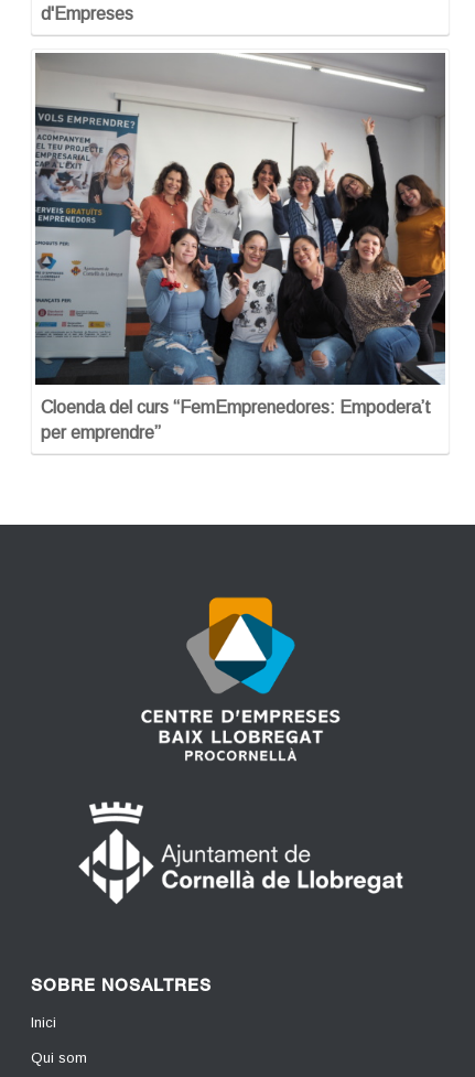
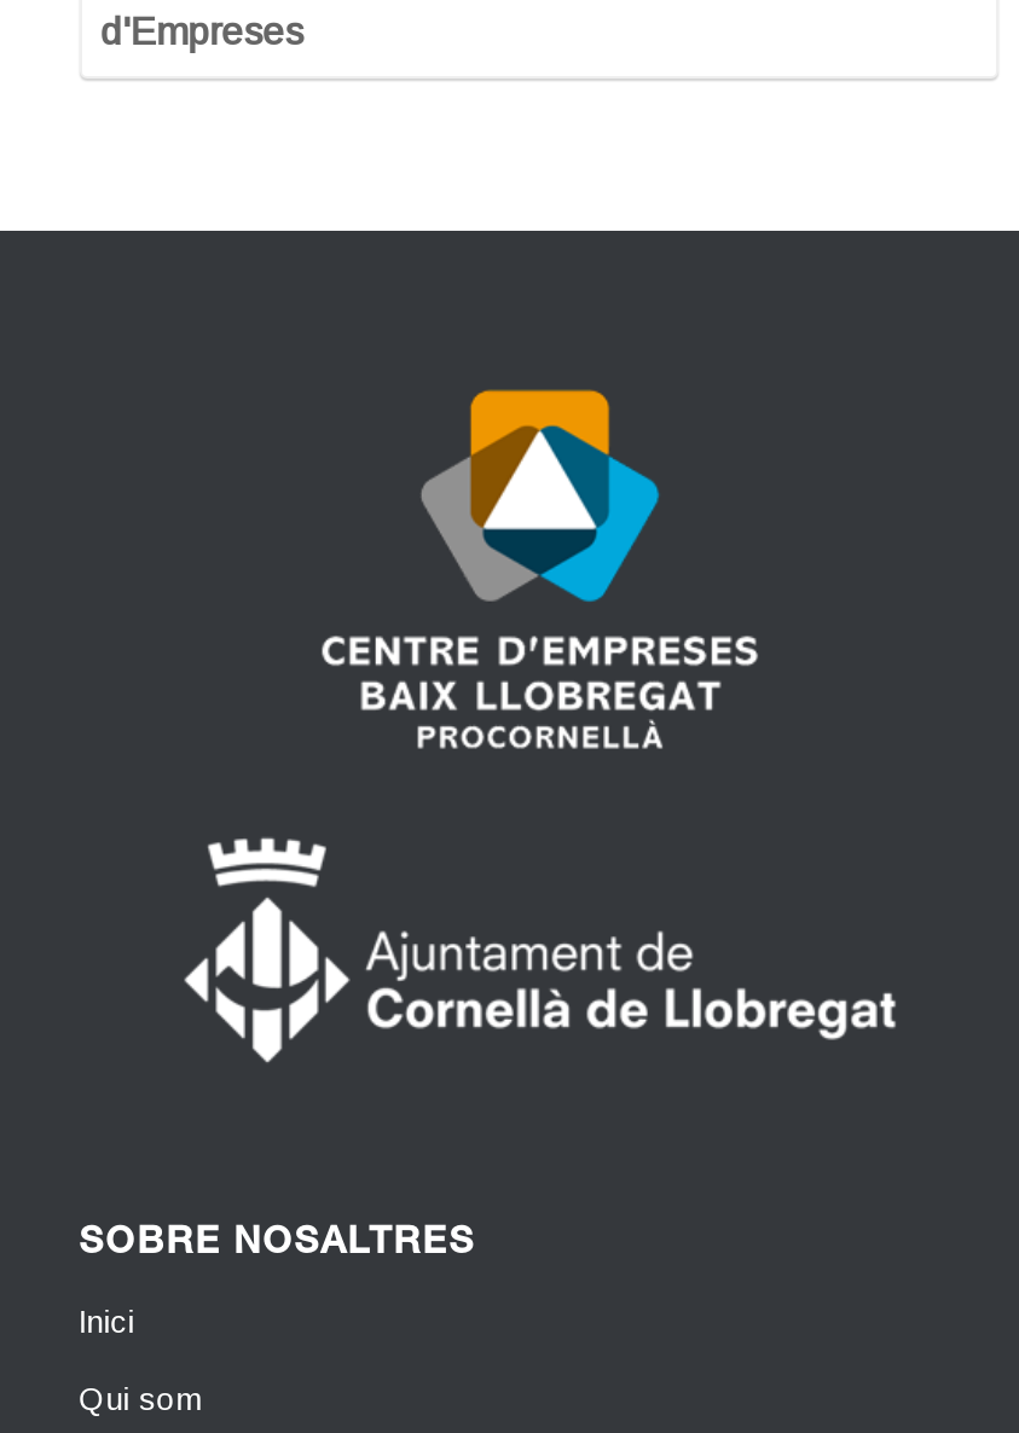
[34,52,446,442] [image] | Cloenda del curs “FemEmprenedores: Empodera’t | per emprendre” -> none

